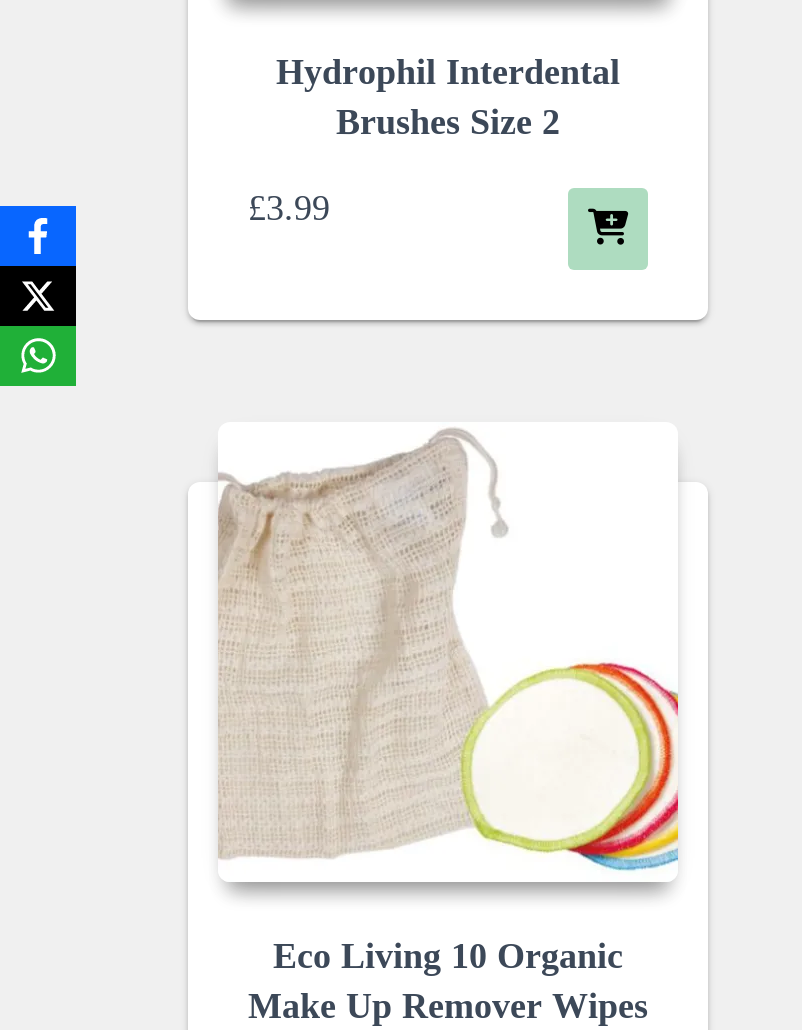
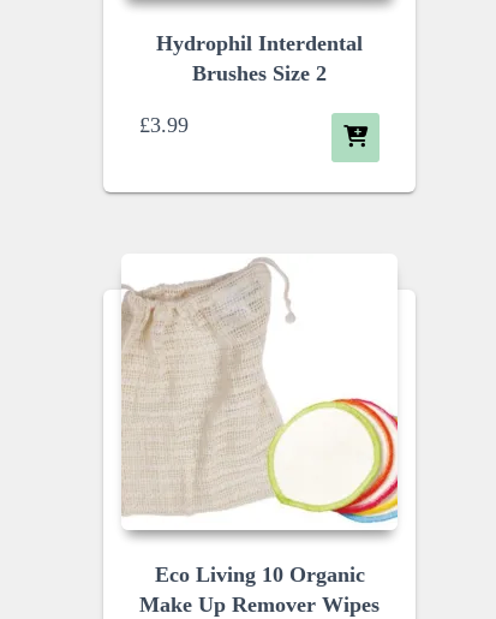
[6,204,78,388] [image] -> none

